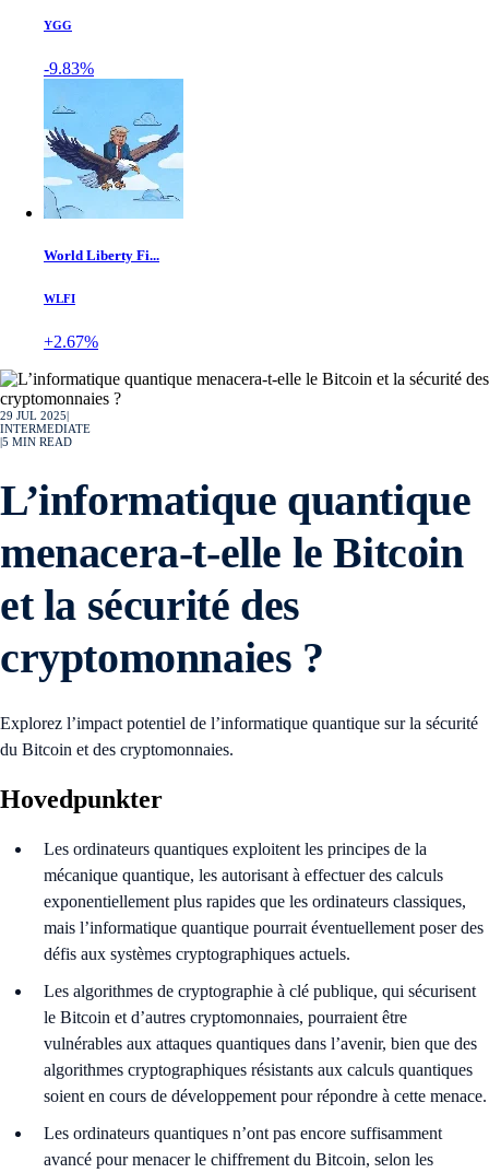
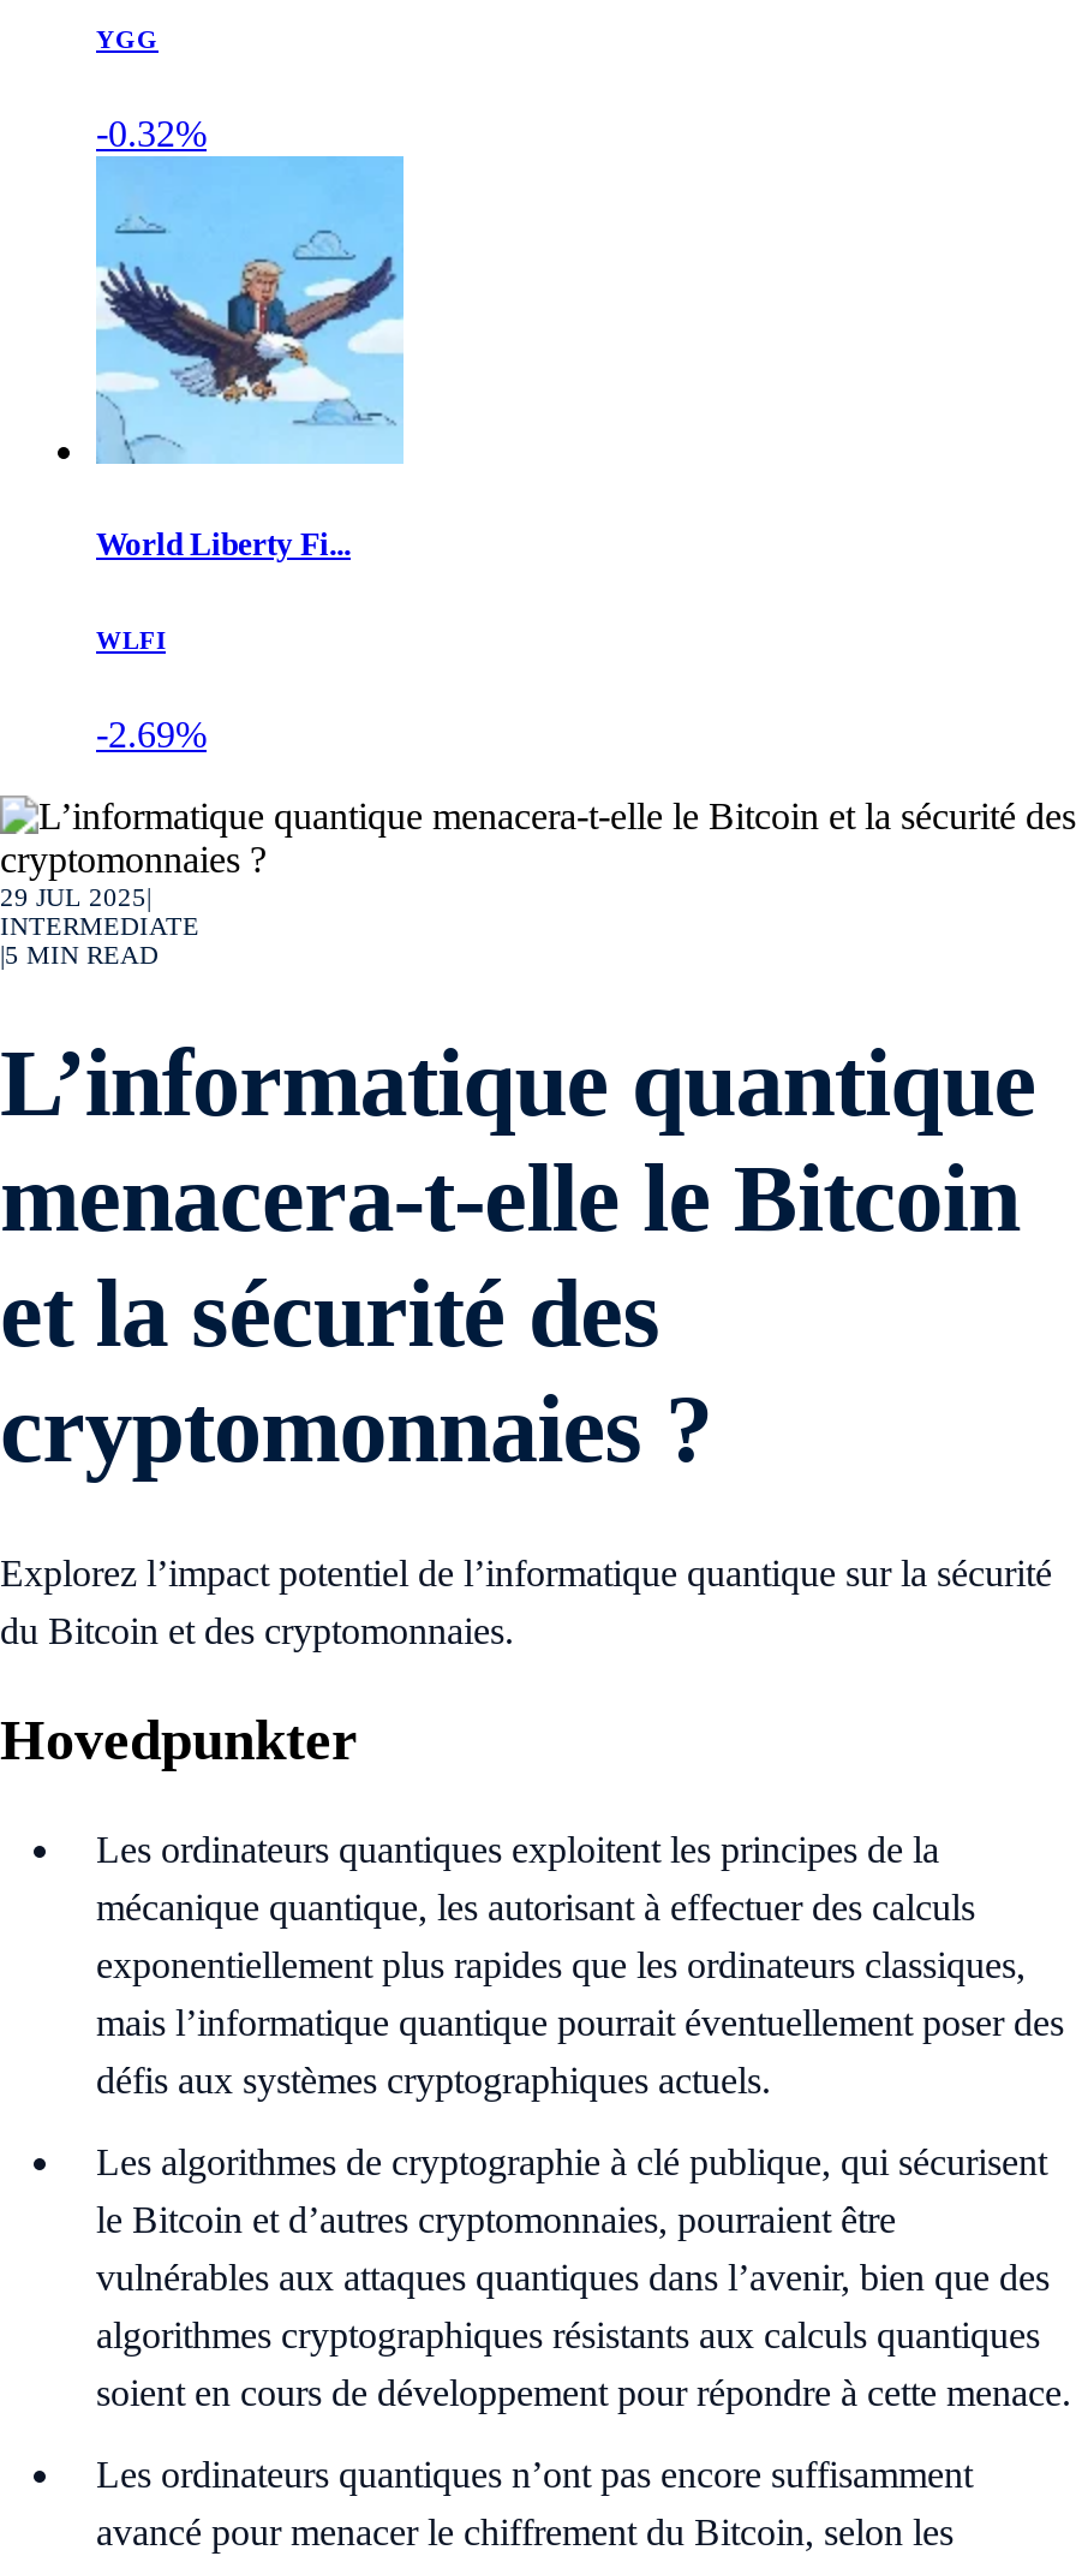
[44,59,94,78] -9.83% -> [96,113,207,154] -0.32%
[44,333,98,351] +2.67% -> [96,715,207,755] -2.69%

